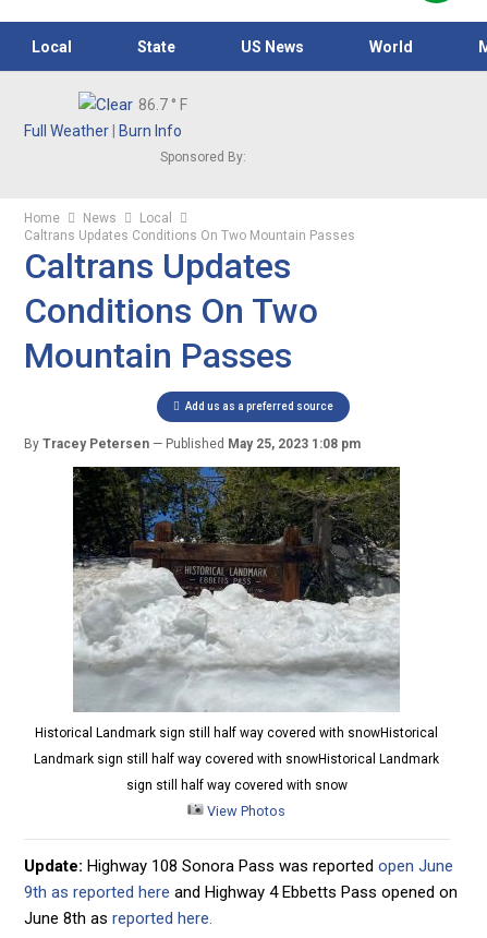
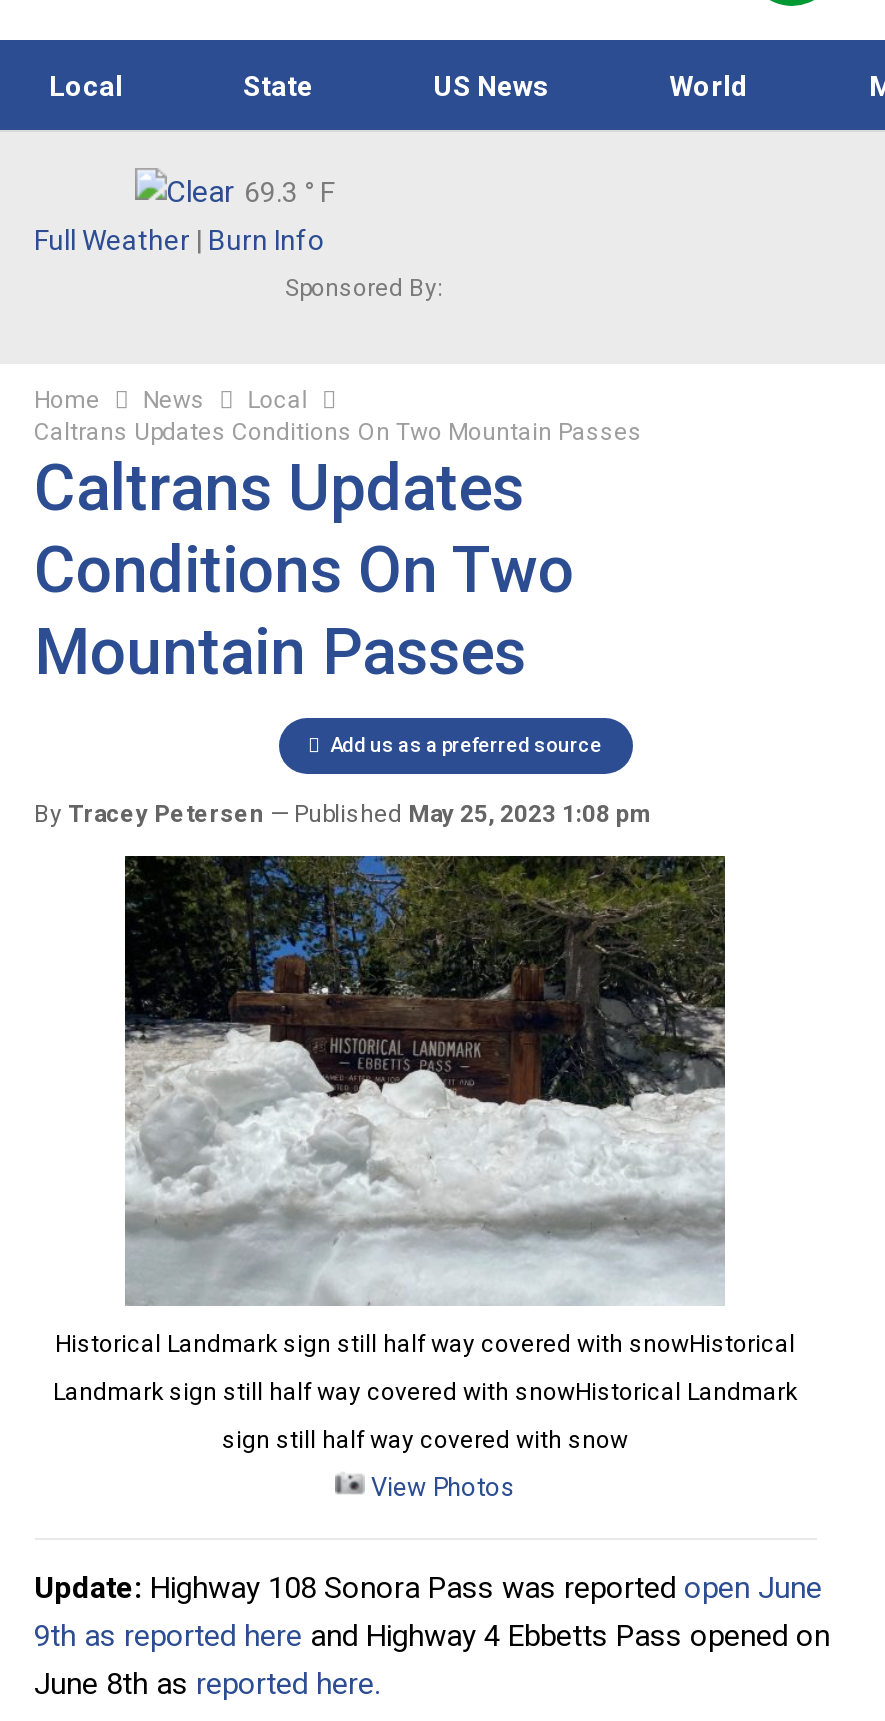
[138,96,187,113] 86.7 ° F -> [244,176,334,208] 69.3 ° F

